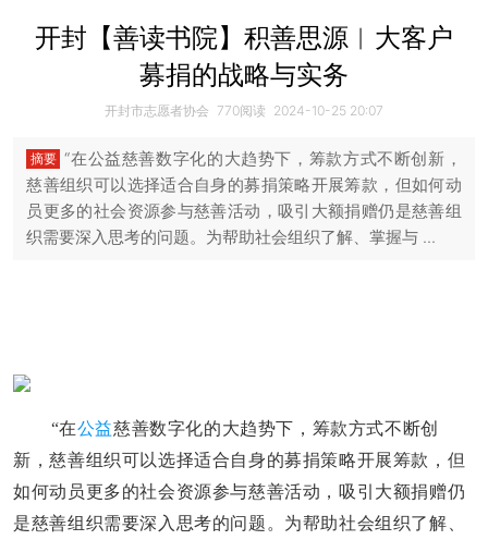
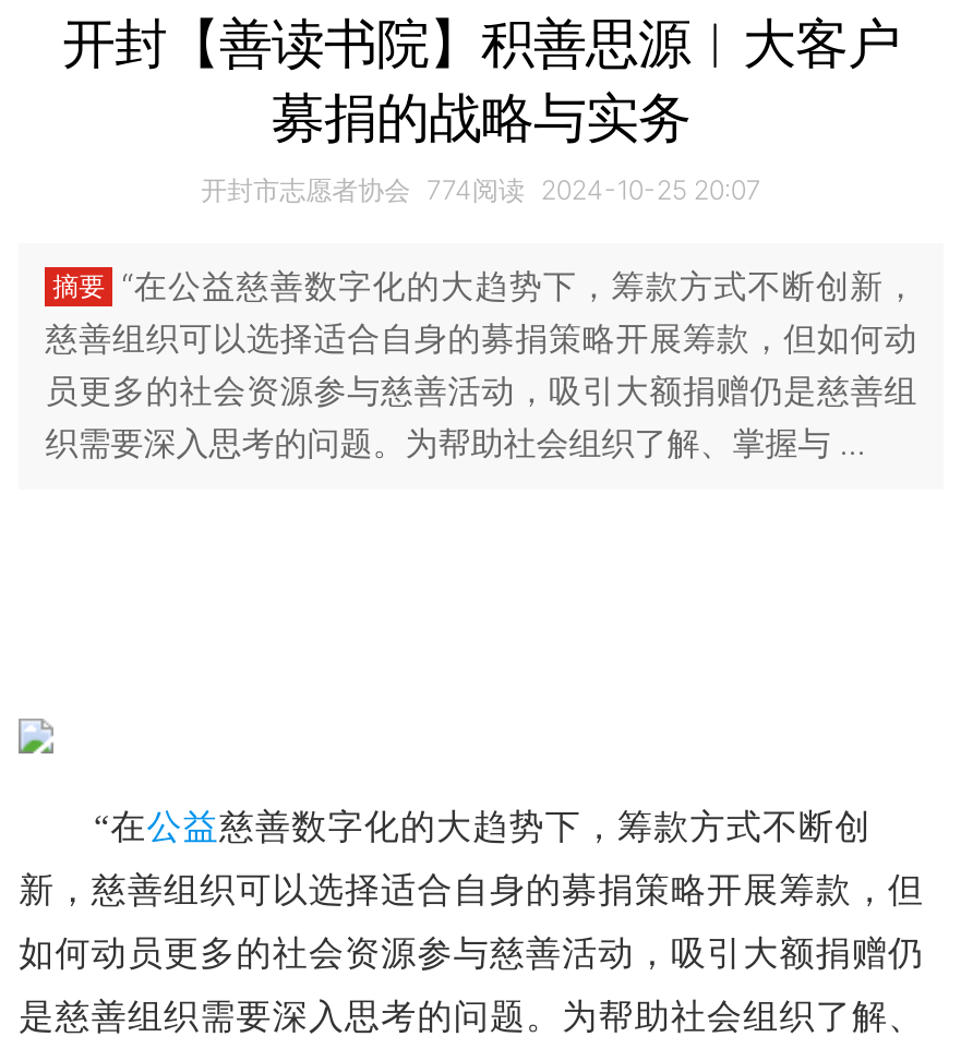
[104,103,384,119] 开封市志愿者协会 770阅读 2024-10-25 20:07 -> [201,174,761,207] 开封市志愿者协会 774阅读 2024-10-25 20:07

